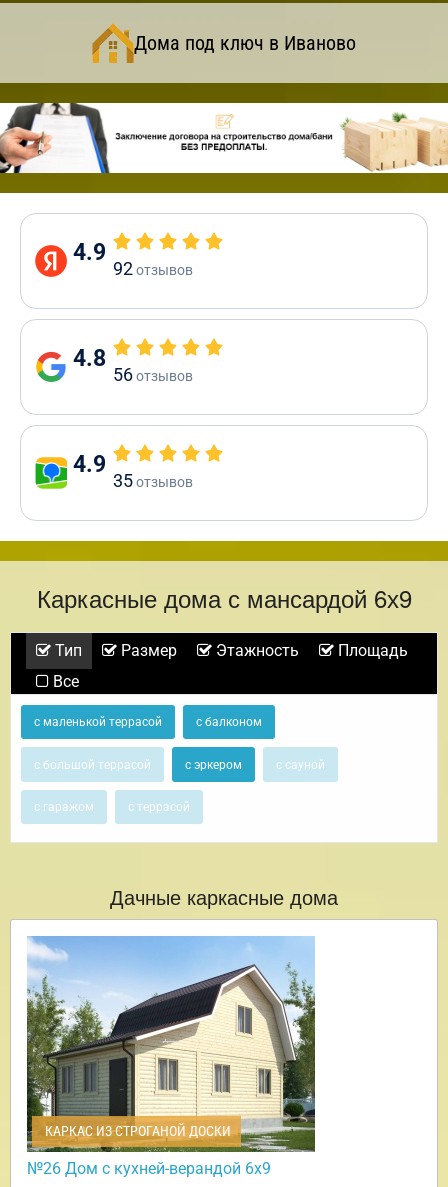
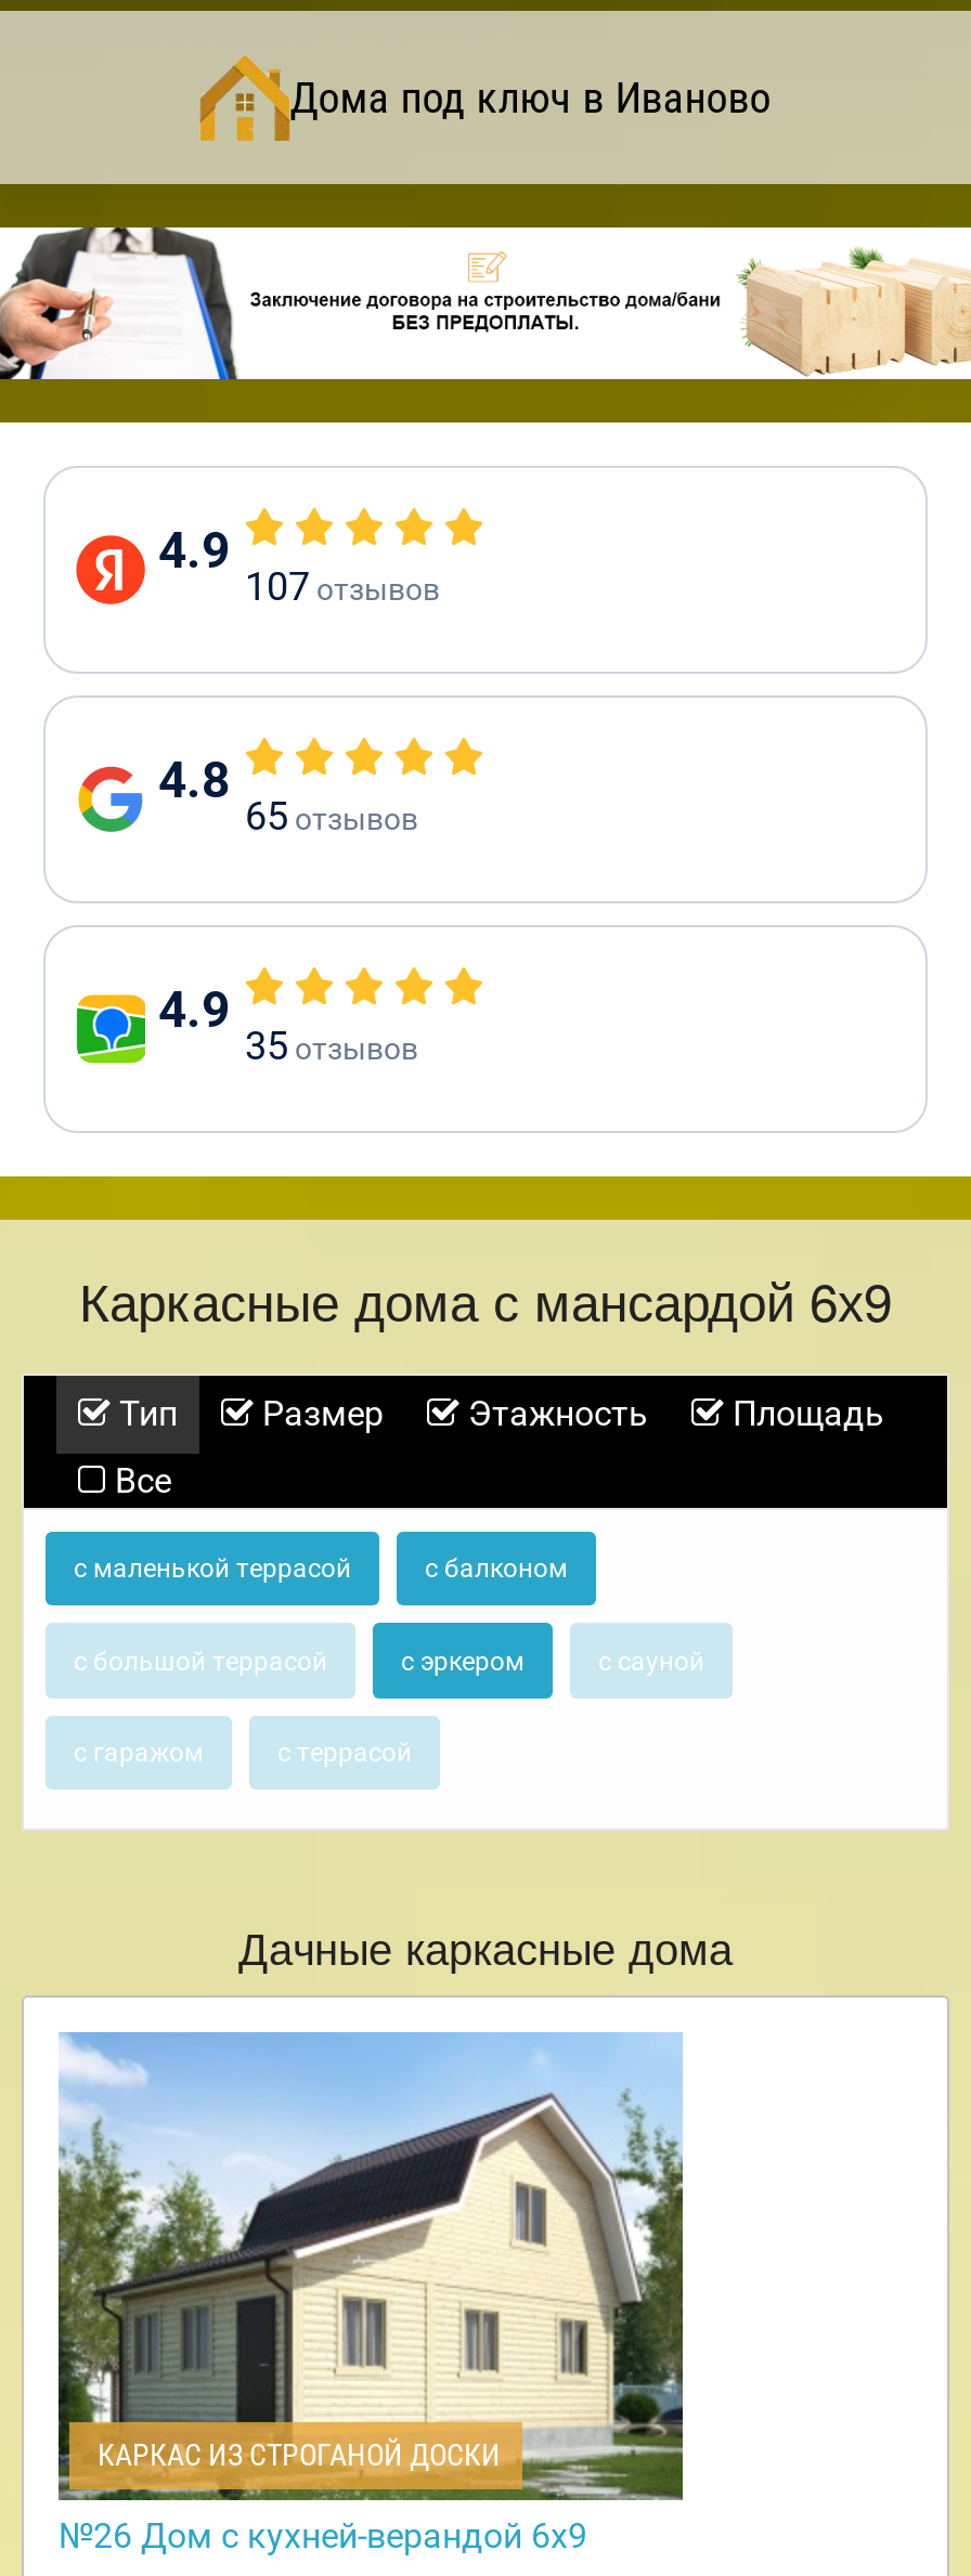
[113,258,193,279] 92 отзывов -> [245,563,440,609] 107 отзывов
[113,364,193,385] 56 отзывов -> [245,793,418,838] 65 отзывов

